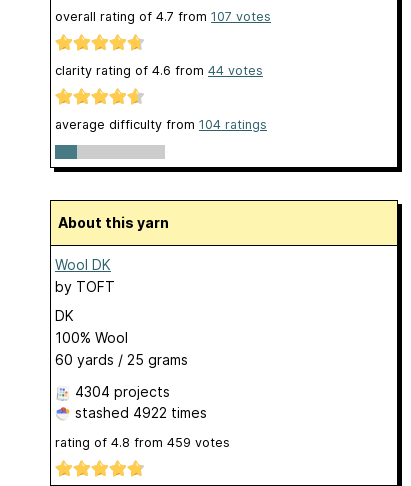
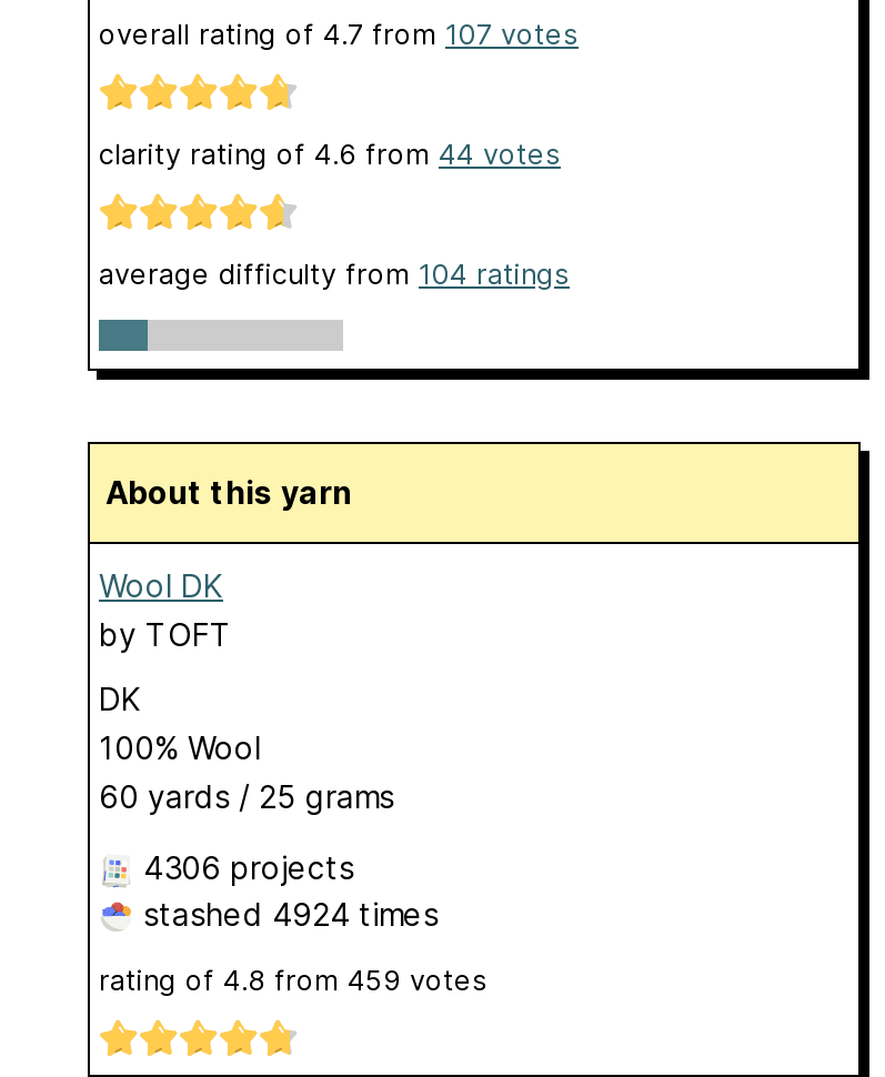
[75,383,170,400] 4304 projects -> [143,847,354,885] 4306 projects
[71,404,207,421] stashed 4922 times -> [134,894,439,932] stashed 4924 times

